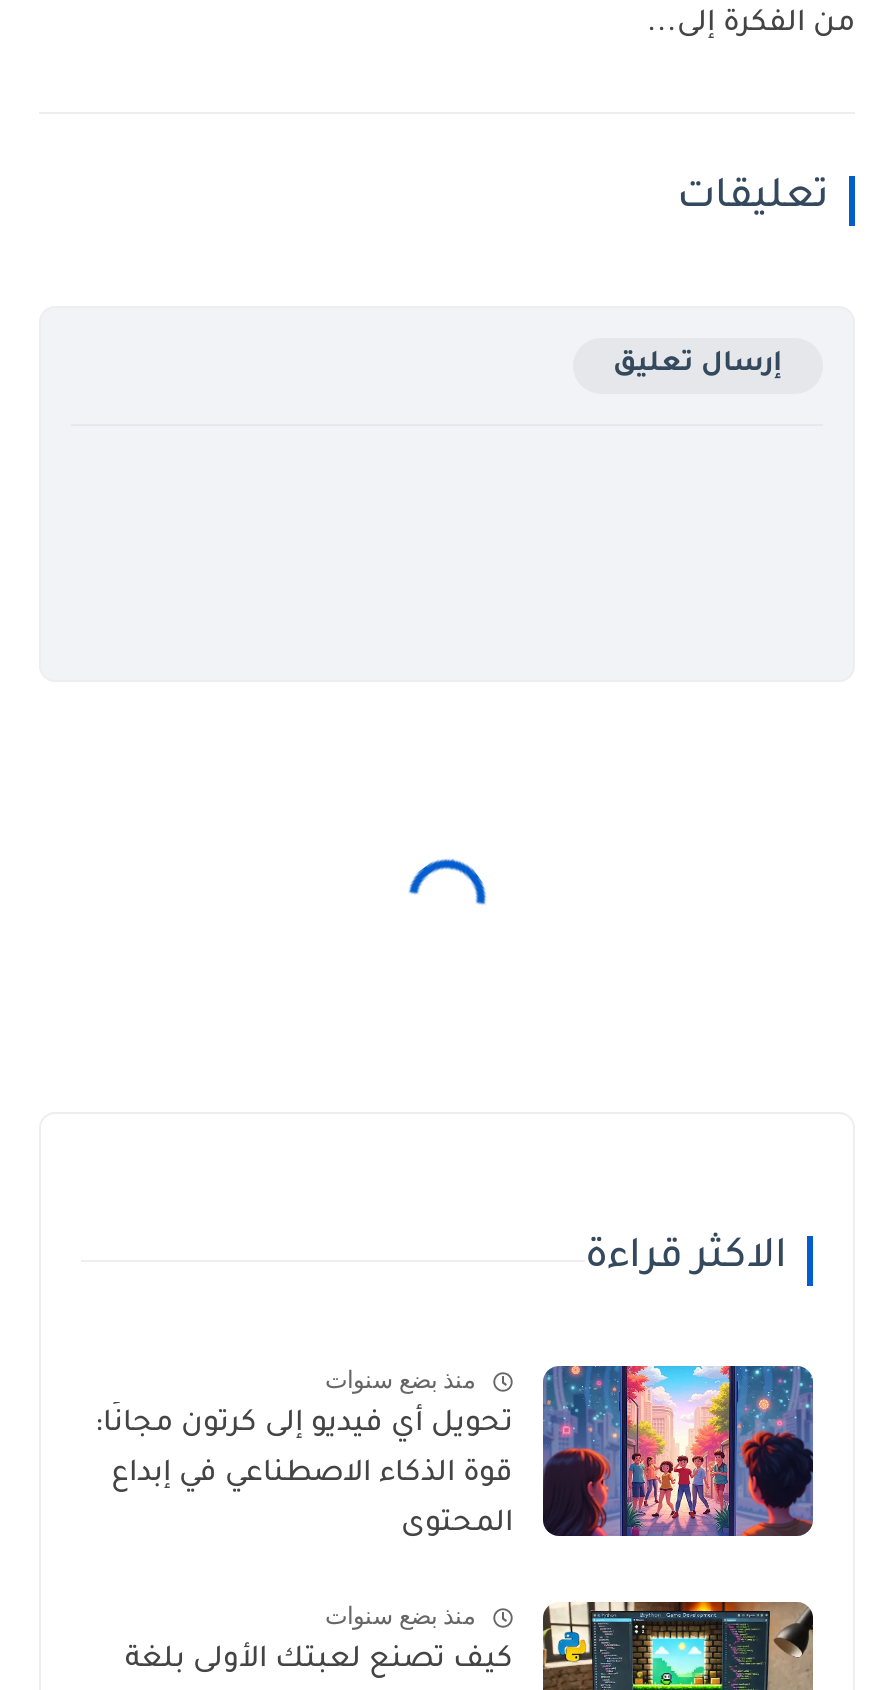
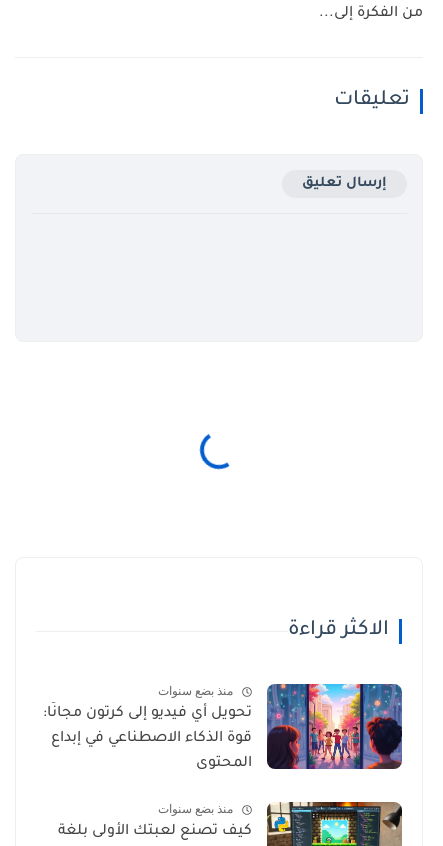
[409,858,487,936] [image] -> [199,431,238,470] [image]

